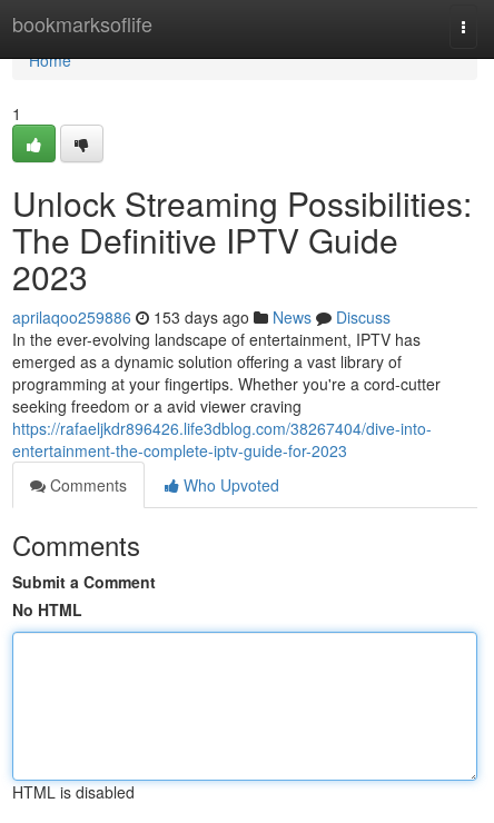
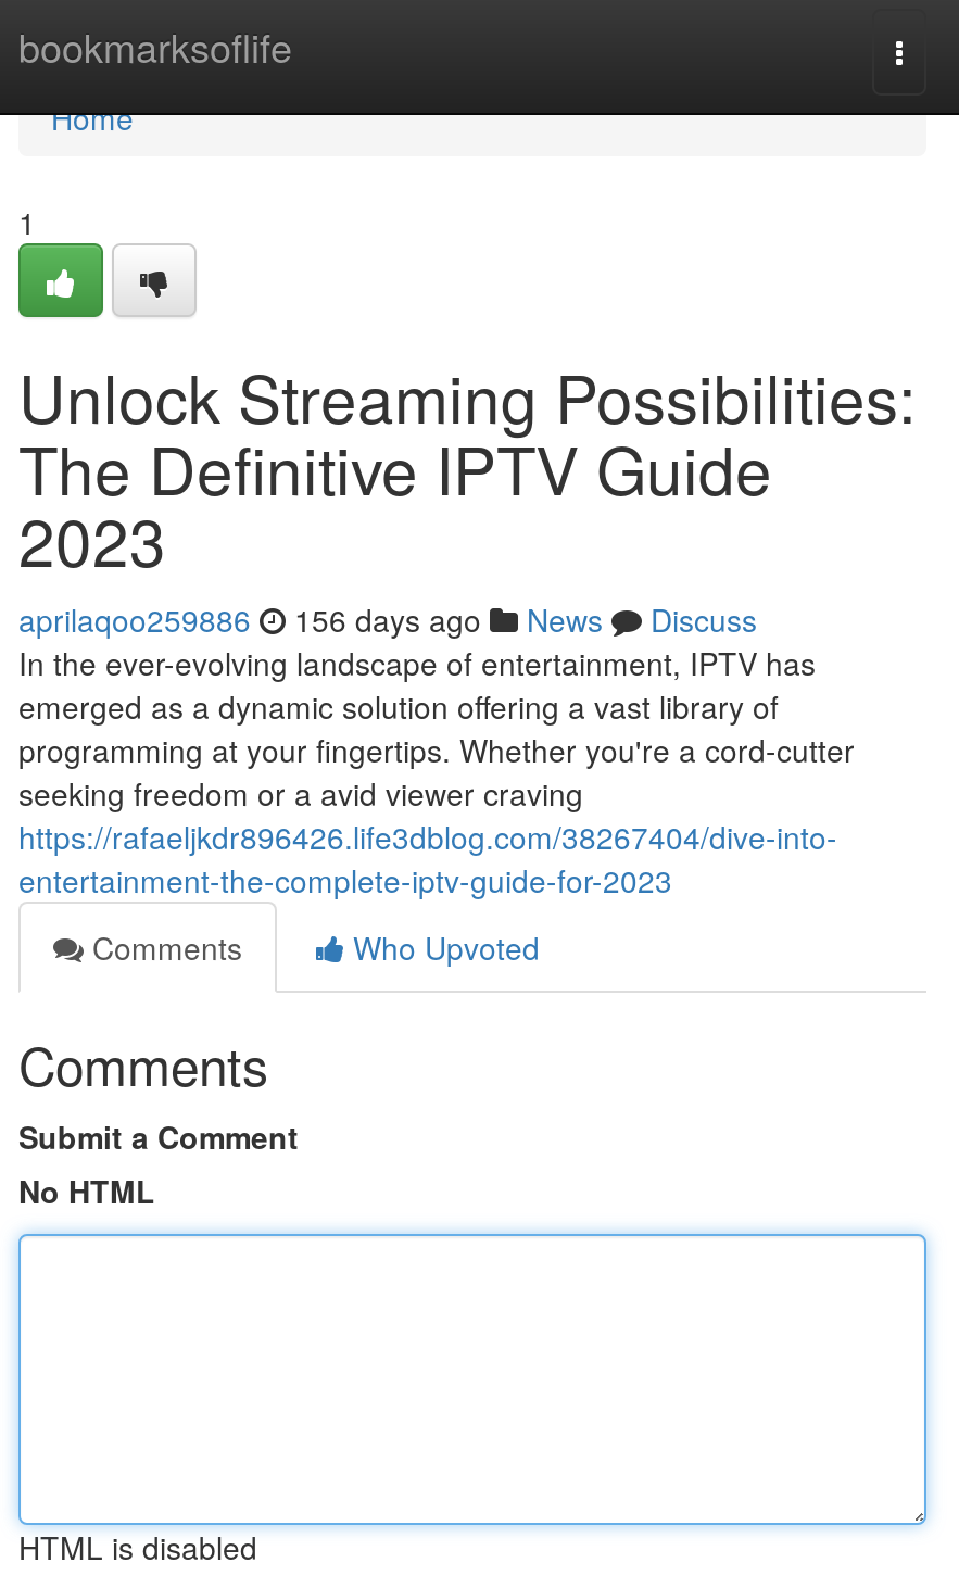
[12,306,391,328] aprilaqoo259886 153 days ago News Discuss -> [18,597,757,641] aprilaqoo259886 156 days ago News Discuss

